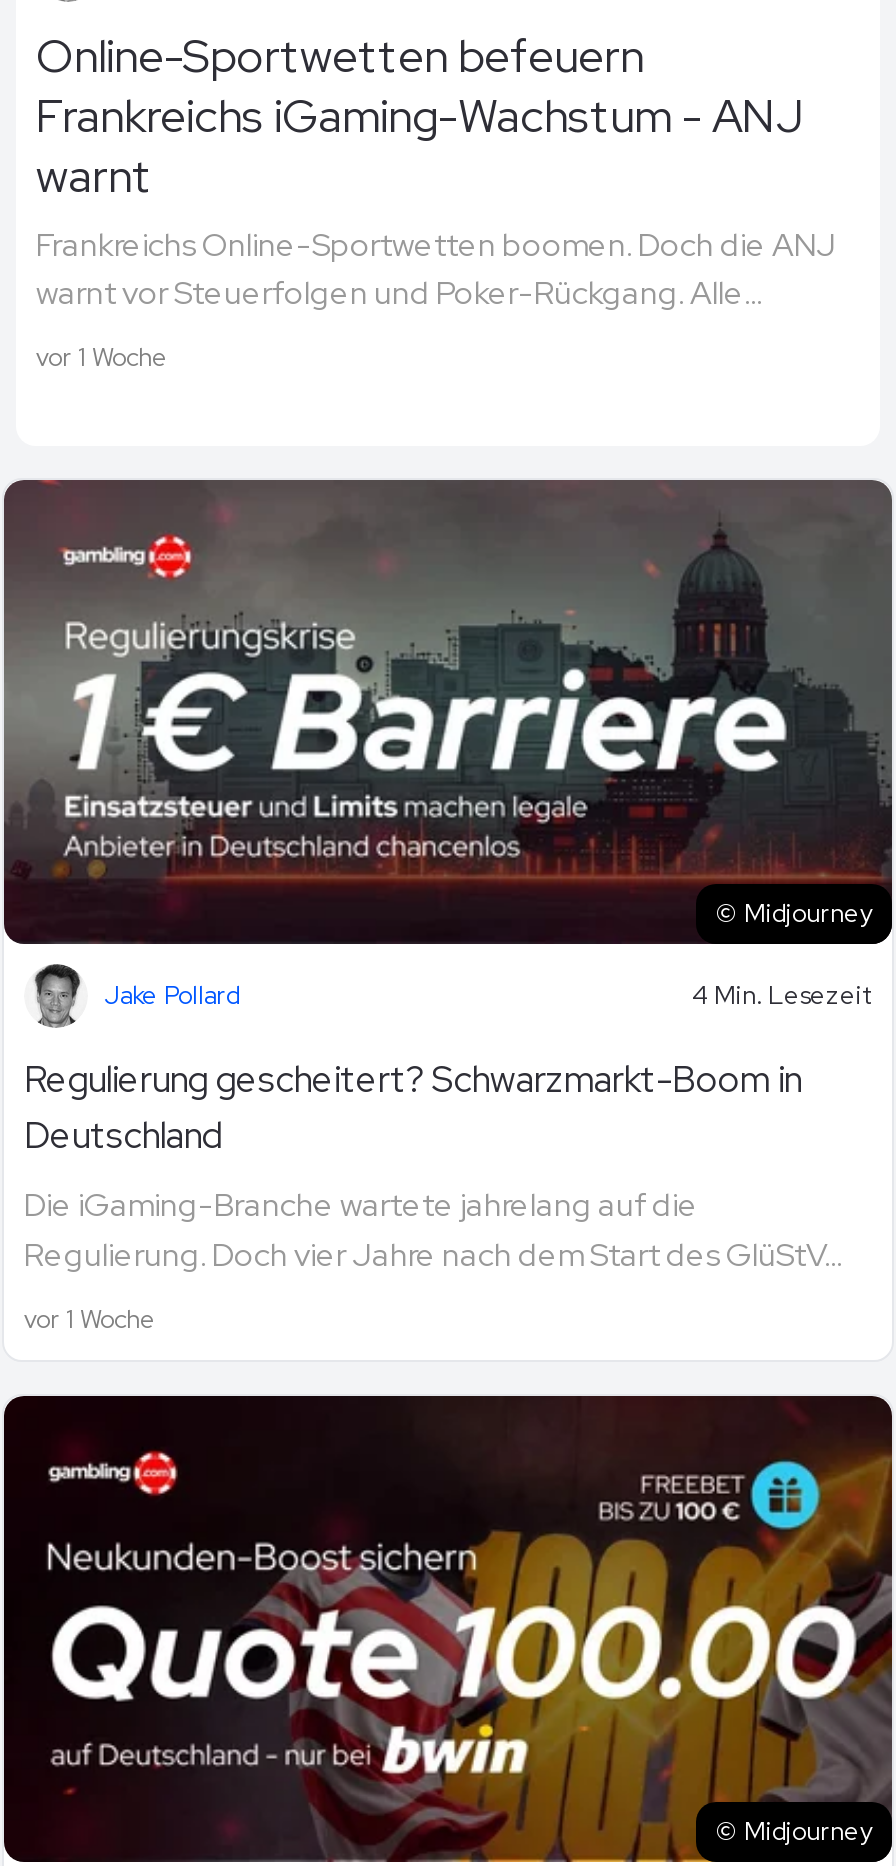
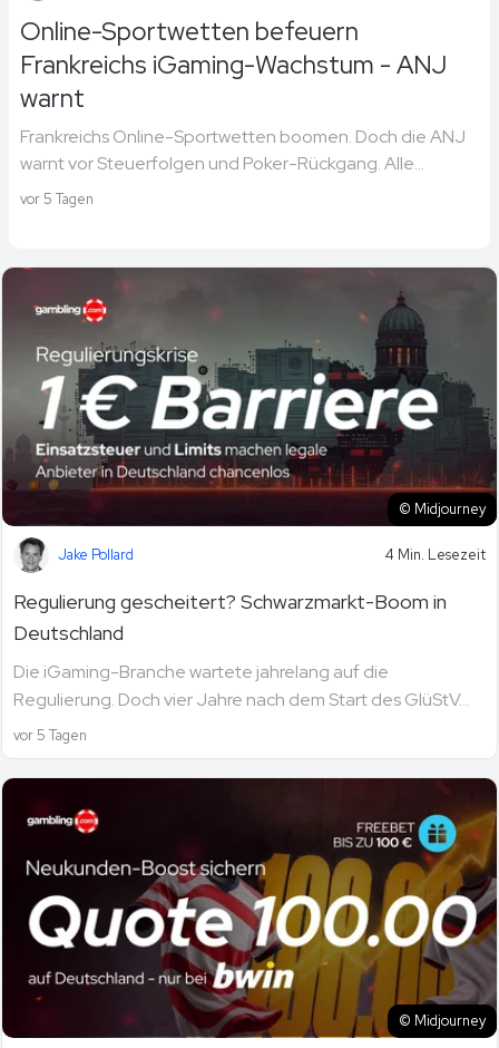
[36,340,168,374] vor 1 Woche -> [20,189,94,208] vor 5 Tagen
[24,1303,156,1337] vor 1 Woche -> [13,726,87,745] vor 5 Tagen

